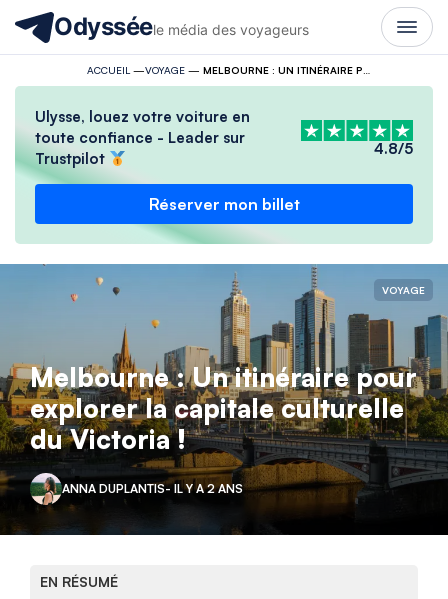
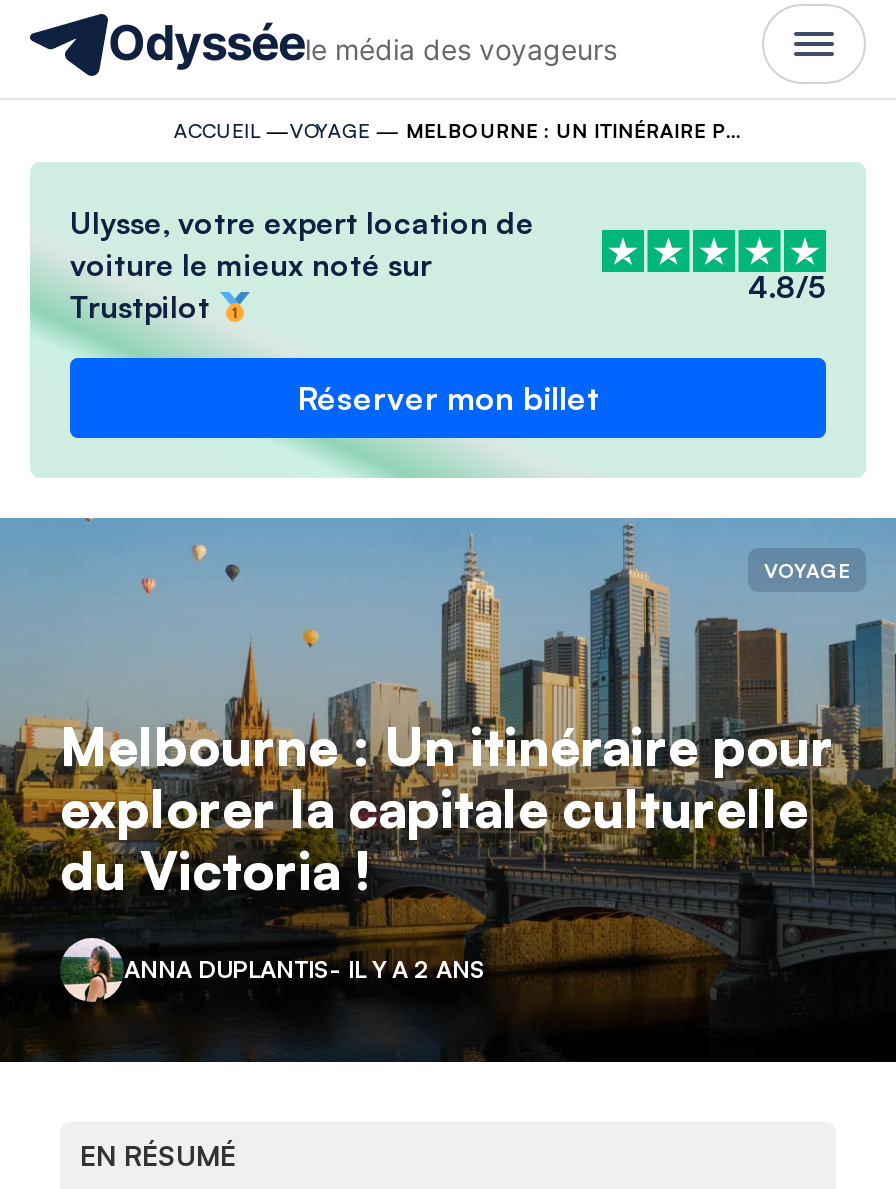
[35,107,250,126] Ulysse, louez votre voiture en -> [70,204,534,242] Ulysse, votre expert location de
[35,128,245,147] toute confiance - Leader sur -> [70,246,432,284] voiture le mieux noté sur

